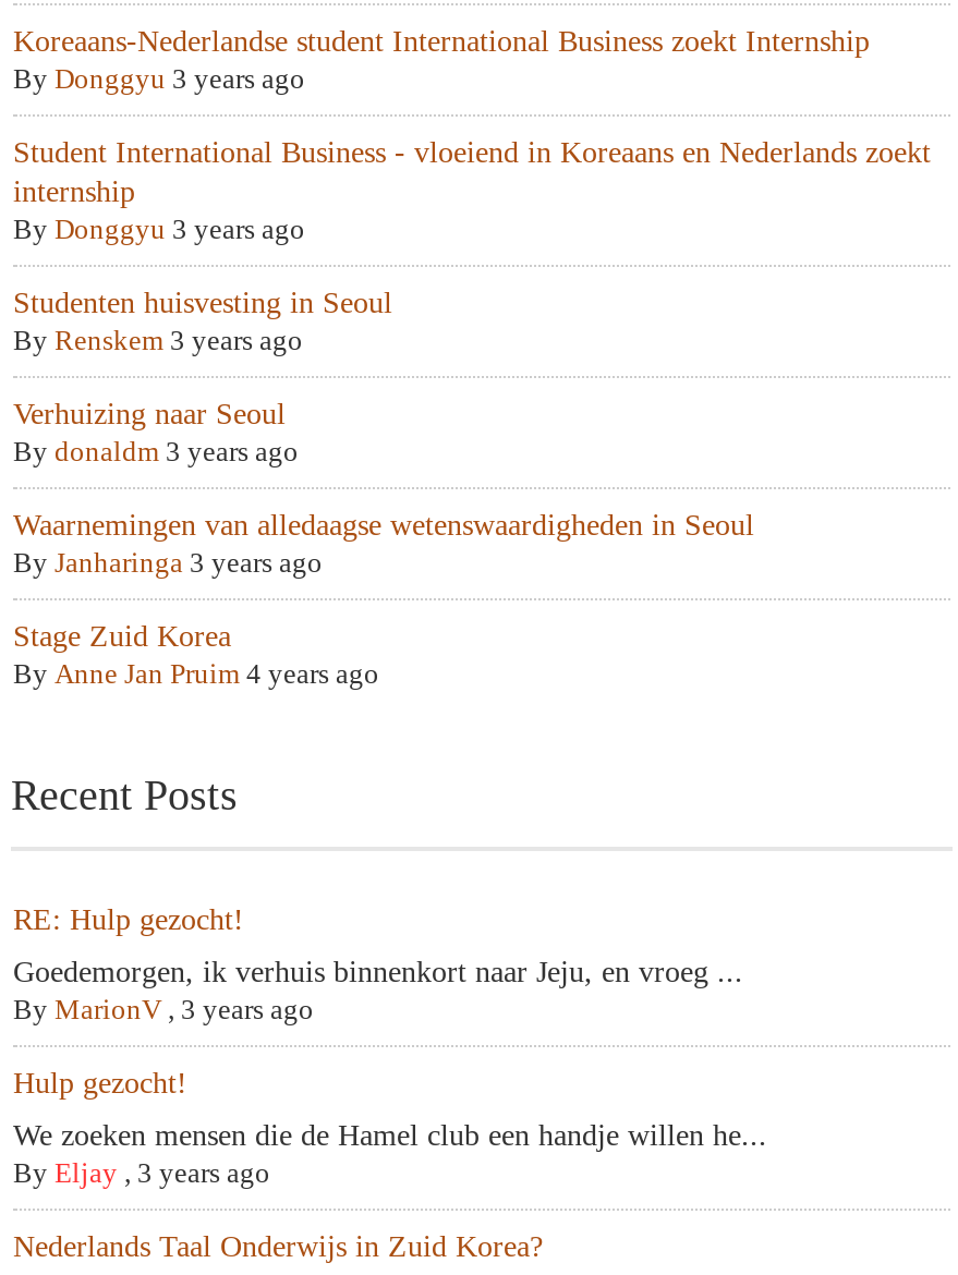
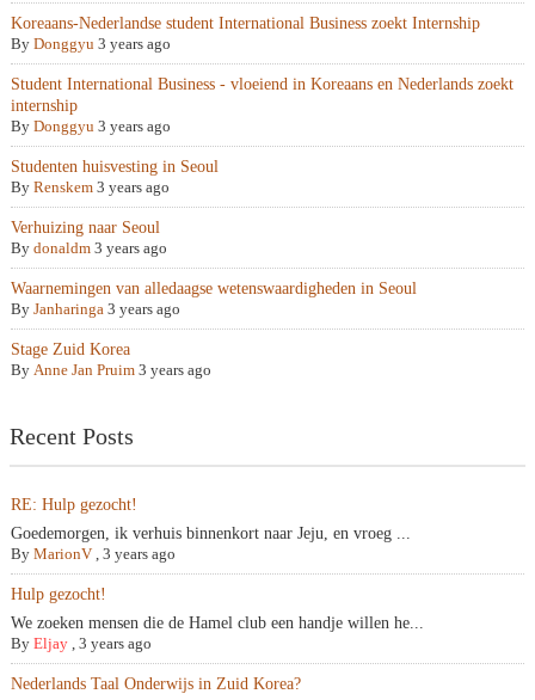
[13,658,379,690] By Anne Jan Pruim 4 years ago -> [11,361,211,379] By Anne Jan Pruim 3 years ago

